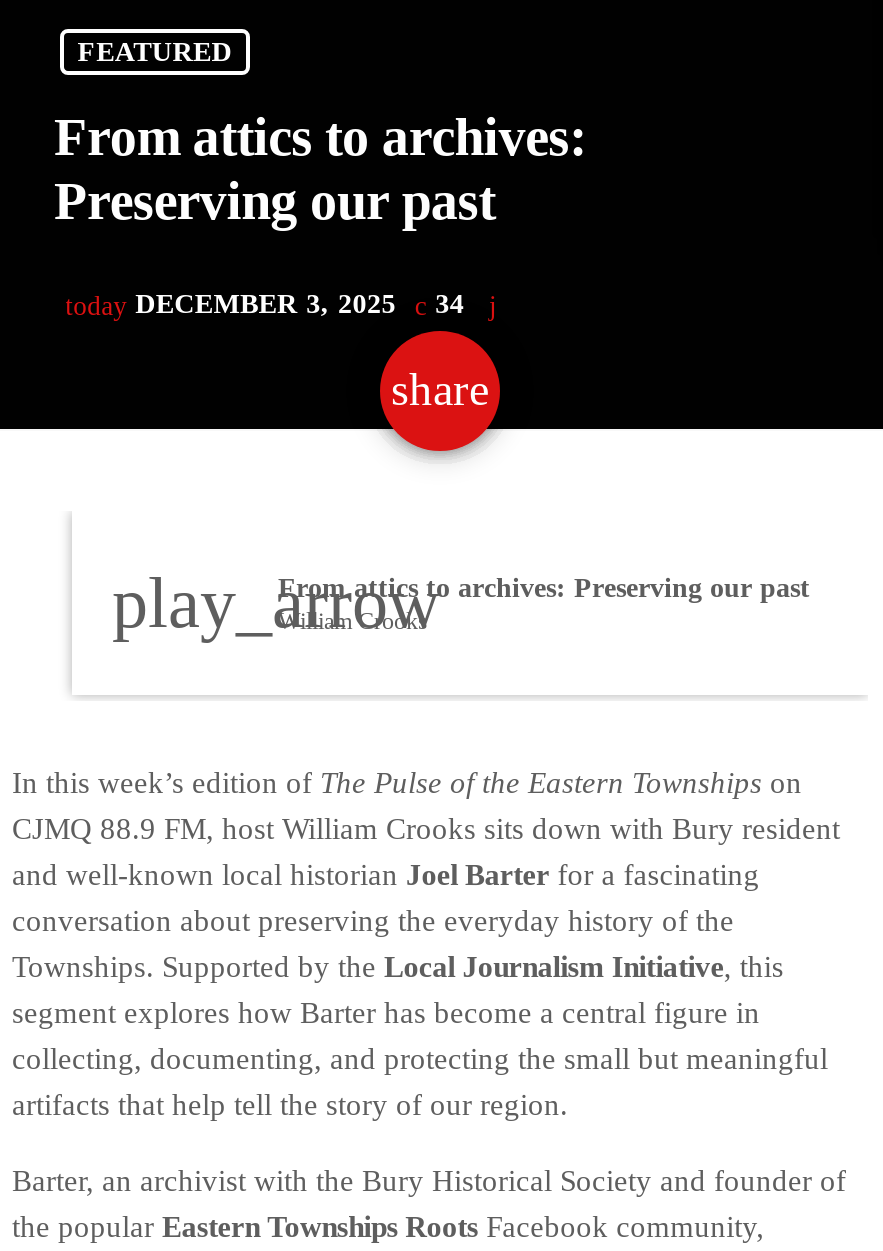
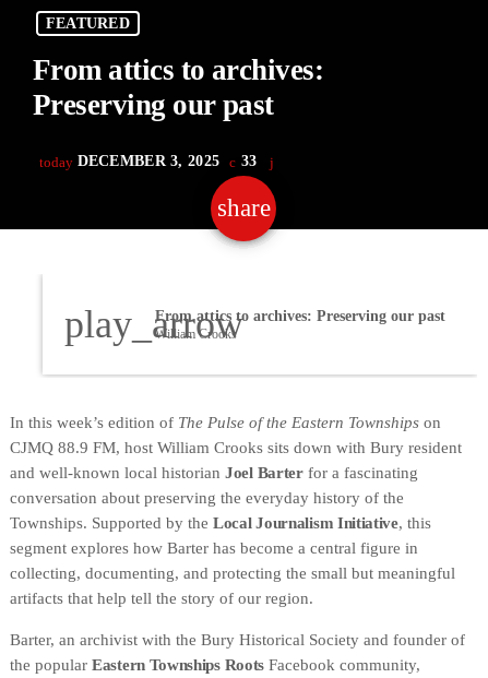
[435,289,473,319] 34 -> [241,153,261,169] 33

